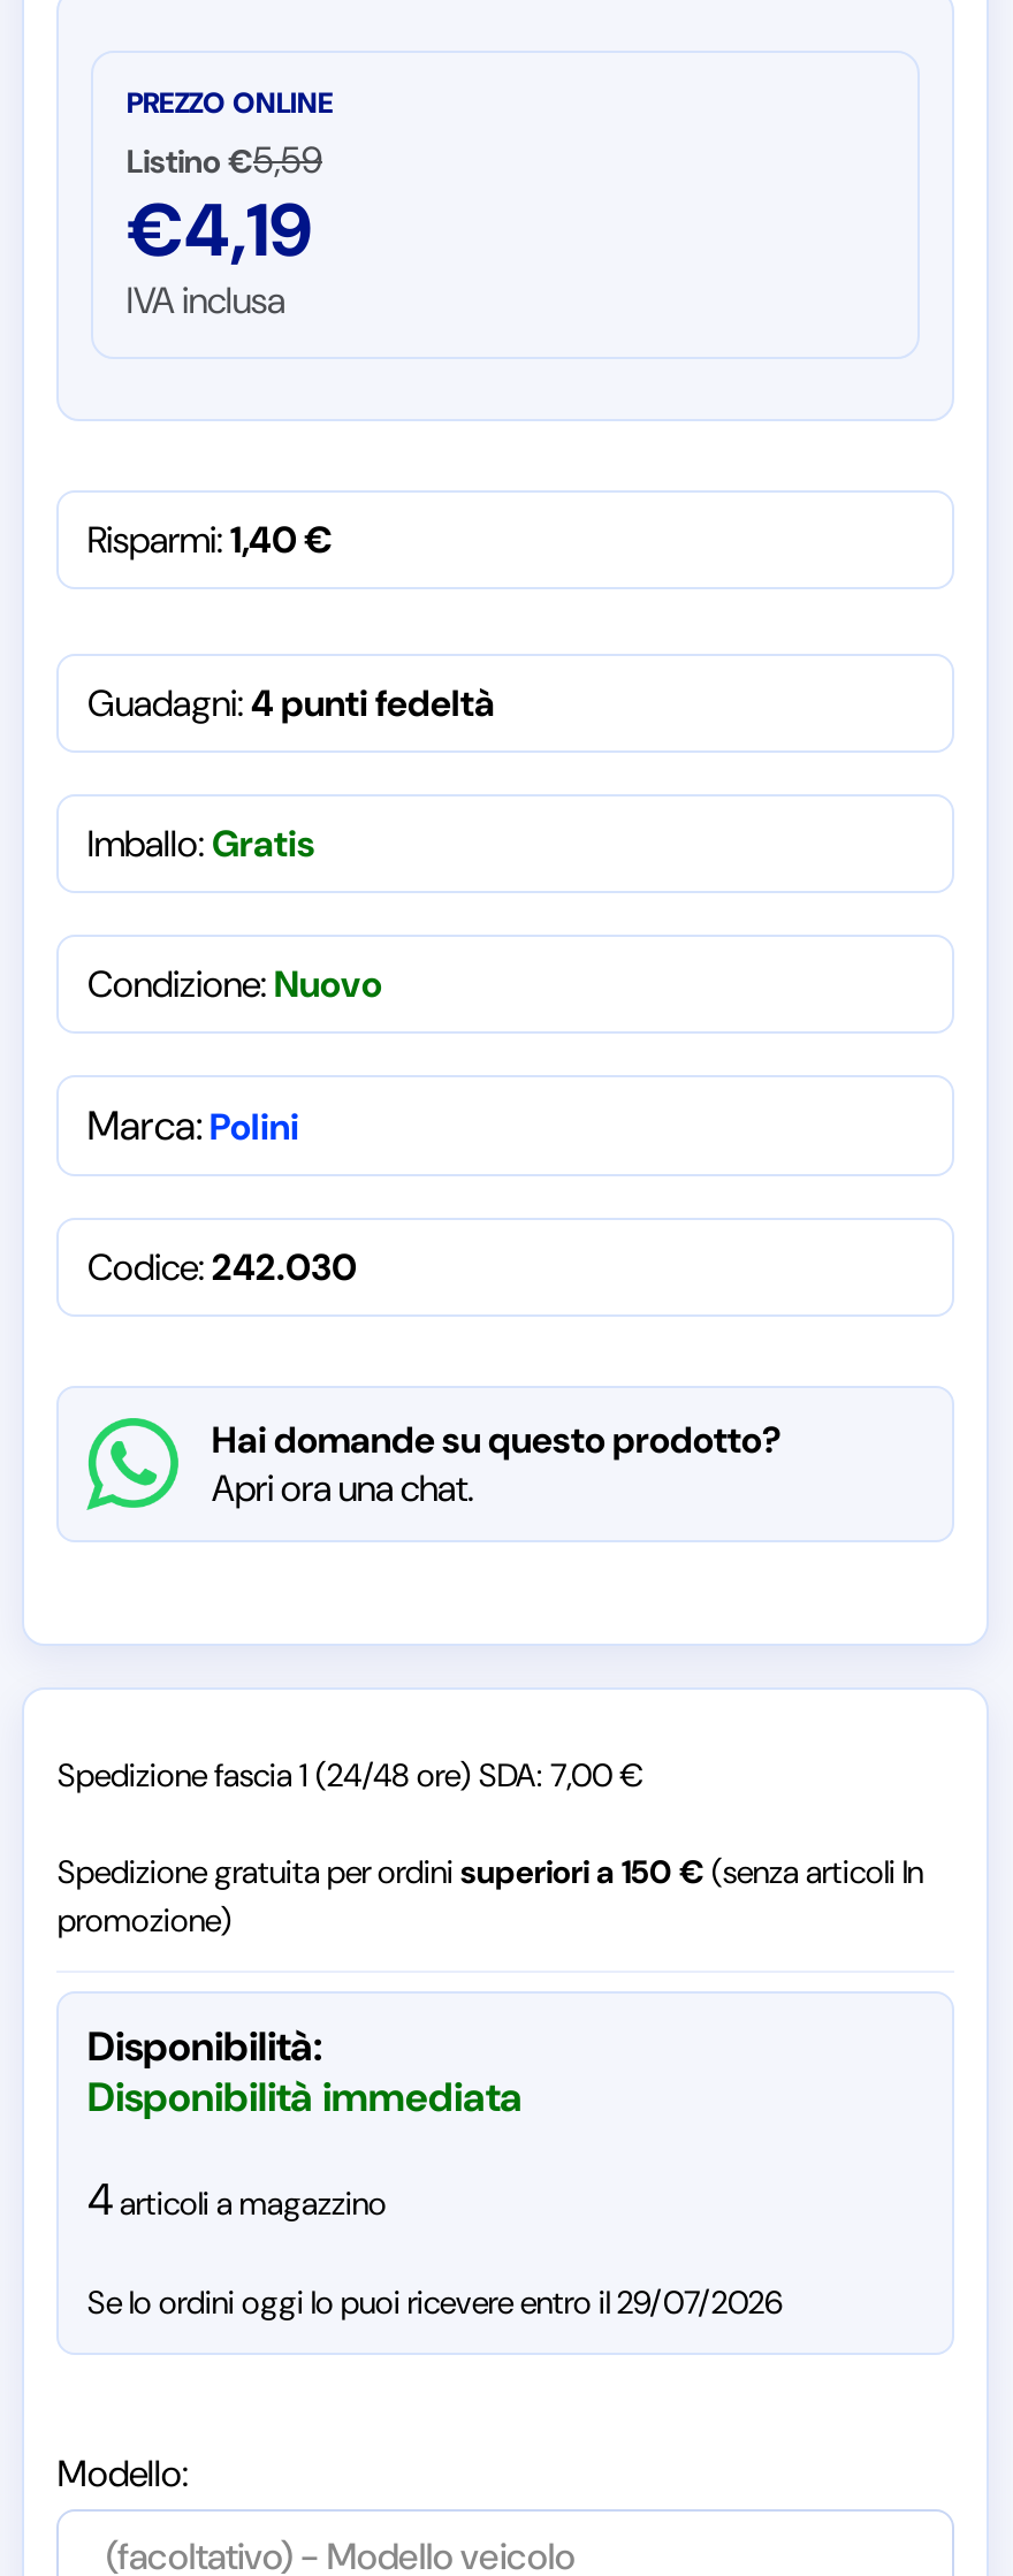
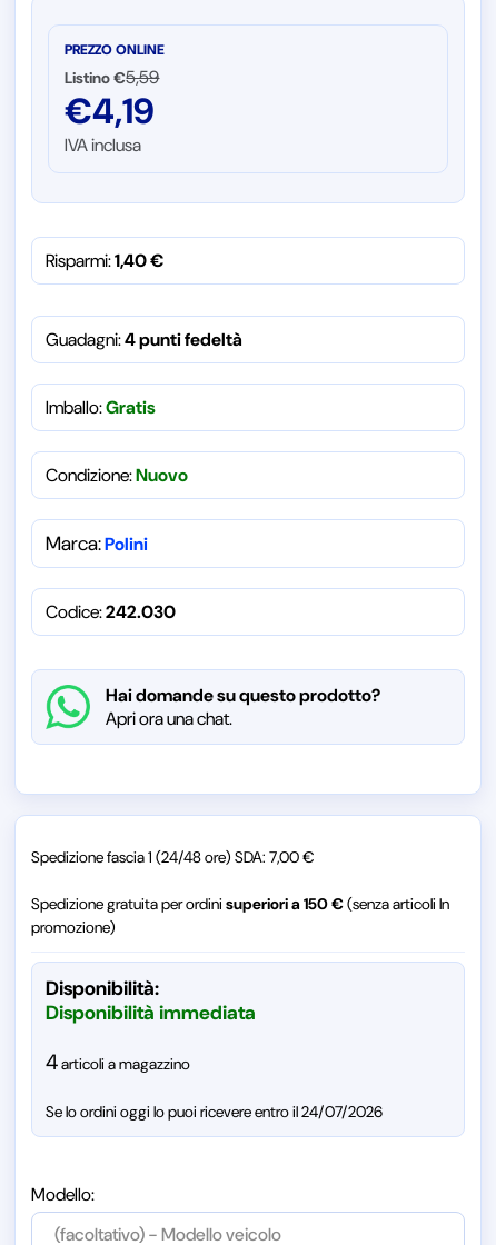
[87,2281,783,2323] Se lo ordini oggi lo puoi ricevere entro il 29/07/2026 -> [46,1102,383,1122] Se lo ordini oggi lo puoi ricevere entro il 24/07/2026

